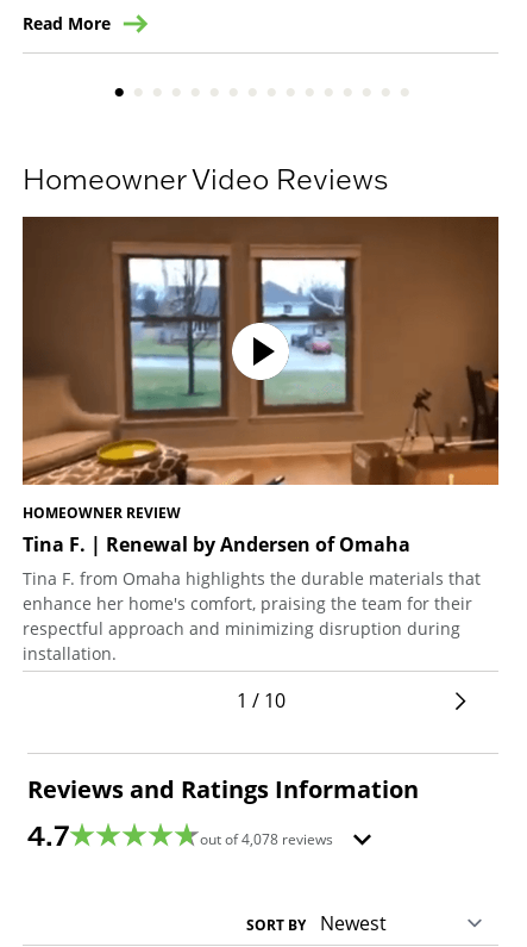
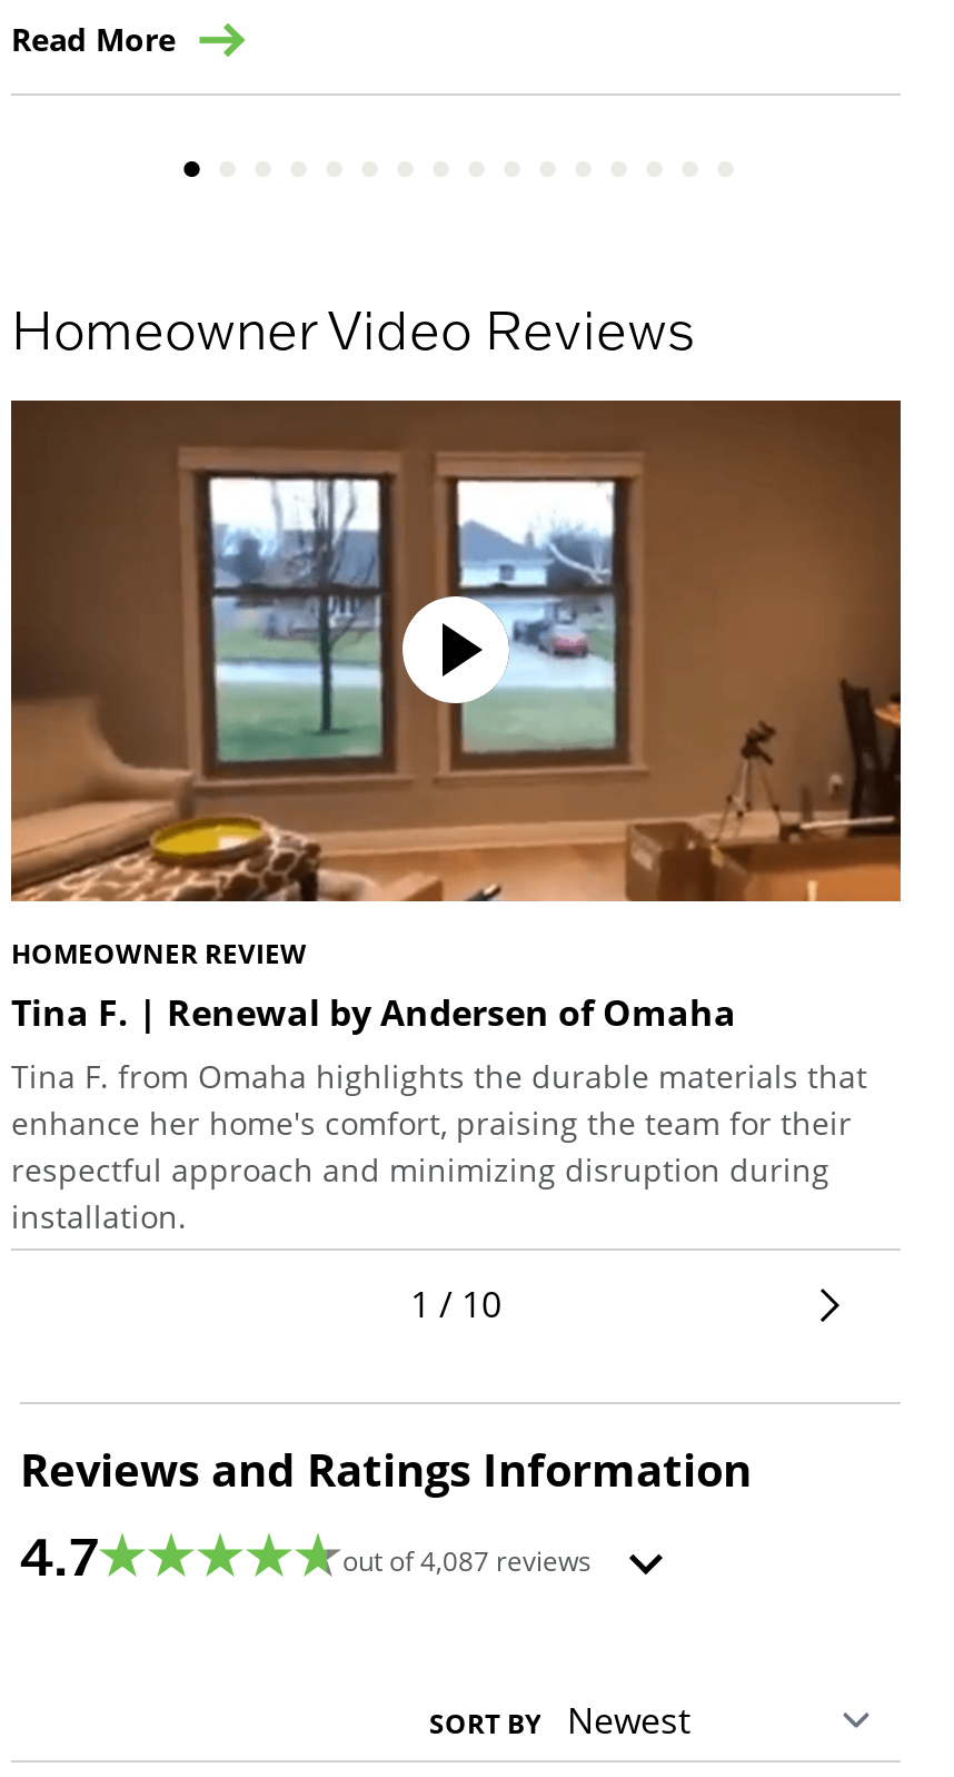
[200,830,333,849] out of4,078 reviews -> [342,1542,592,1580] out of4,087 reviews

